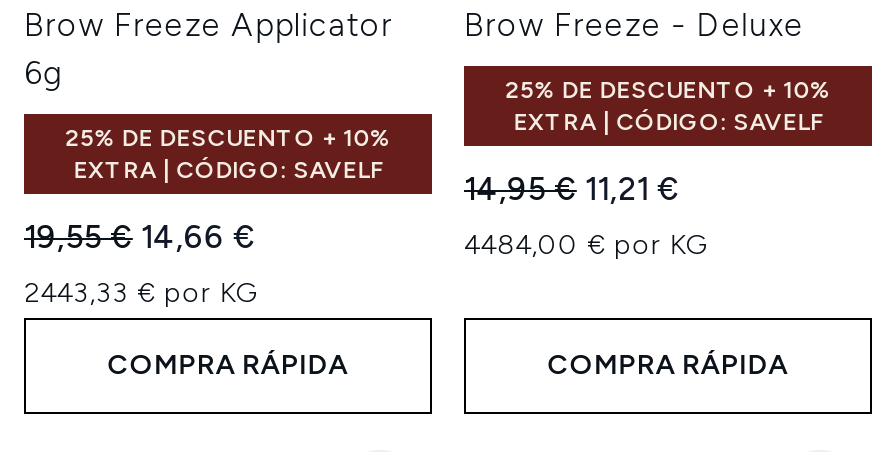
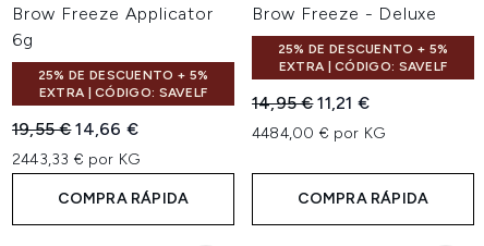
[505,76,831,104] 25% DE DESCUENTO + 10% -> [278,41,448,57] 25% DE DESCUENTO + 5%
[65,124,391,152] 25% DE DESCUENTO + 10% -> [38,67,208,83] 25% DE DESCUENTO + 5%

